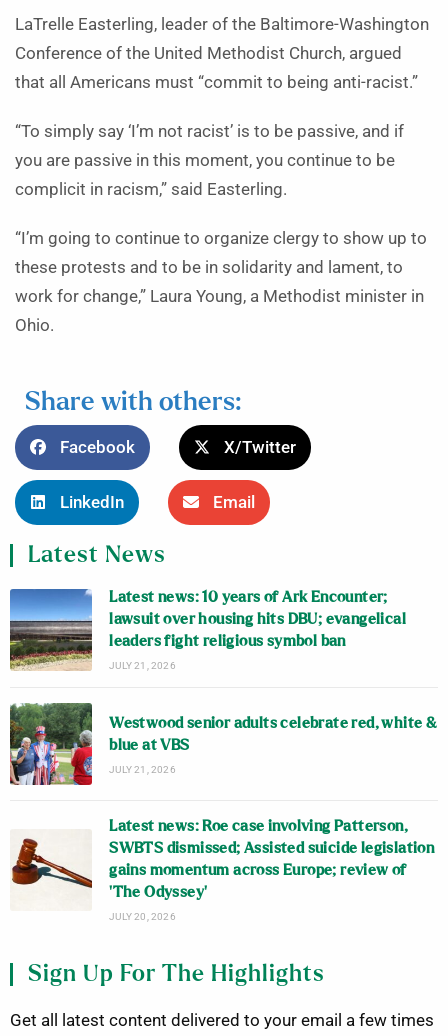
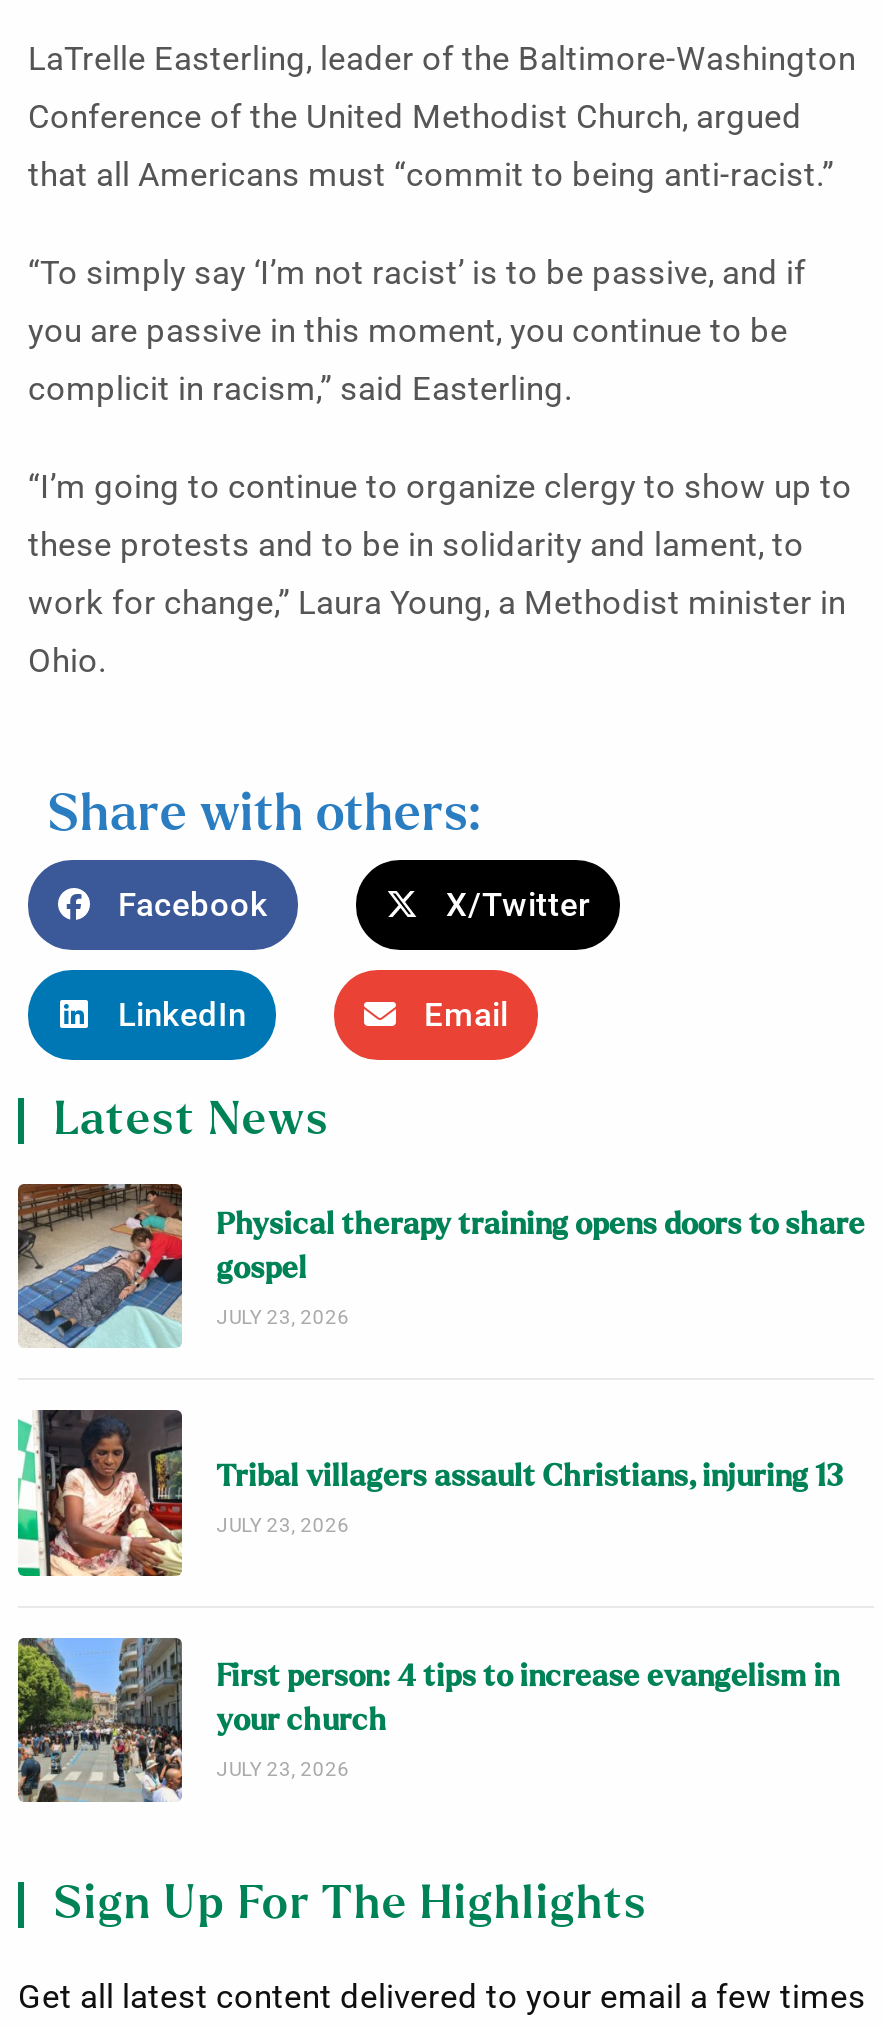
[9,587,406,671] [image] | Latest news: 10 years of Ark Encounter; | lawsuit over housing hits DBU; evangelical | leaders fight religious symbol ban | JULY 21, 2026 -> [16,1182,865,1348] [image] | Physical therapy training opens doors to share | gospel | JULY 23, 2026
[9,702,437,786] [image] | Westwood senior adults celebrate red, white & | blue at VBS | JULY 21, 2026 -> [16,1406,850,1578] [image] | Tribal villagers assault Christians, injuring 13 | JULY 23, 2026
[10,819,434,922] [image] | Latest news: Roe case involving Patterson, | SWBTS dismissed; Assisted suicide legislation | gains momentum across Europe; review of | ‘The Odyssey’ | JULY 20, 2026 -> [16,1636,839,1804] [image] | First person: 4 tips to increase evangelism in | your church | JULY 23, 2026

